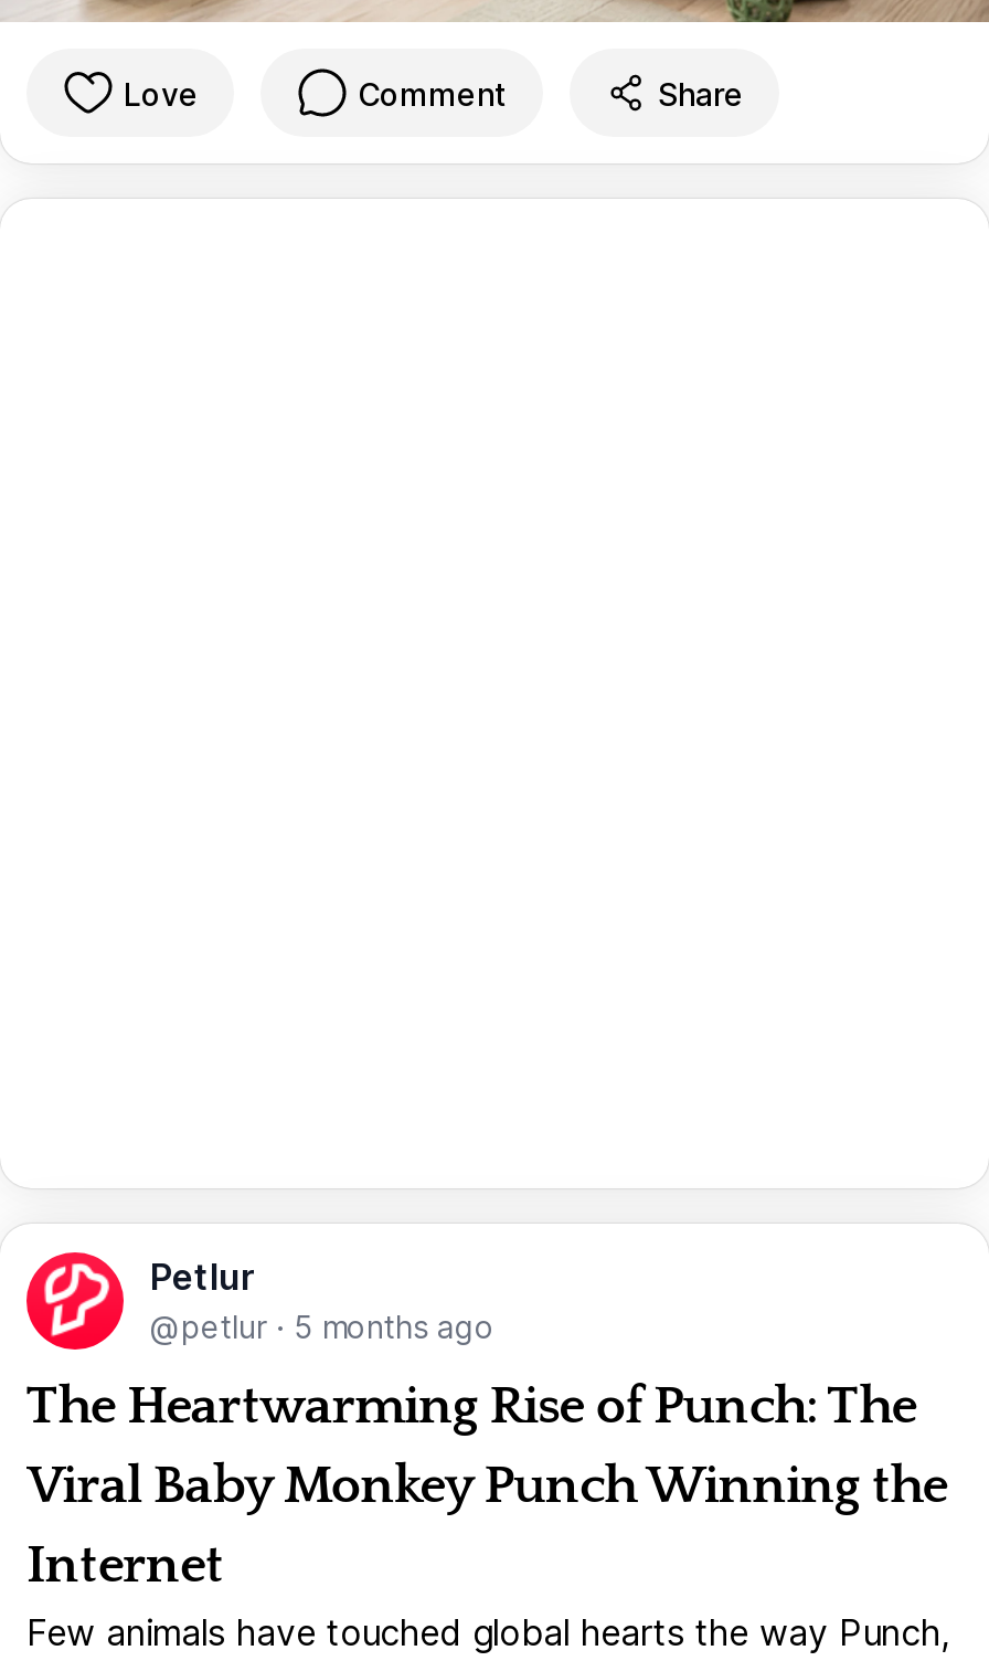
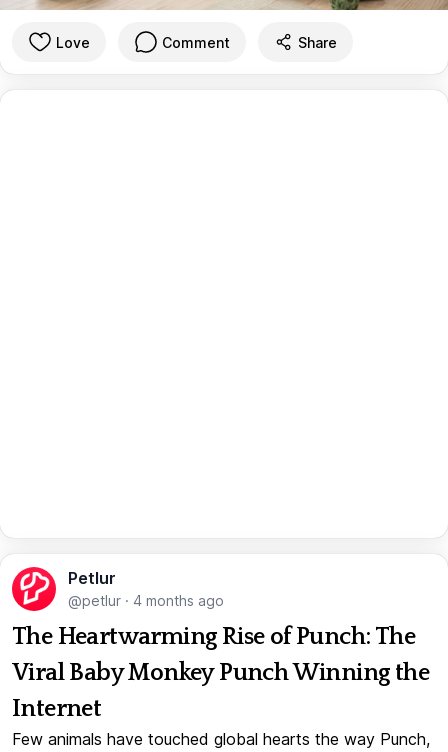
[150,1308,494,1346] @petlur · 5 months ago -> [68,592,224,609] @petlur · 4 months ago

